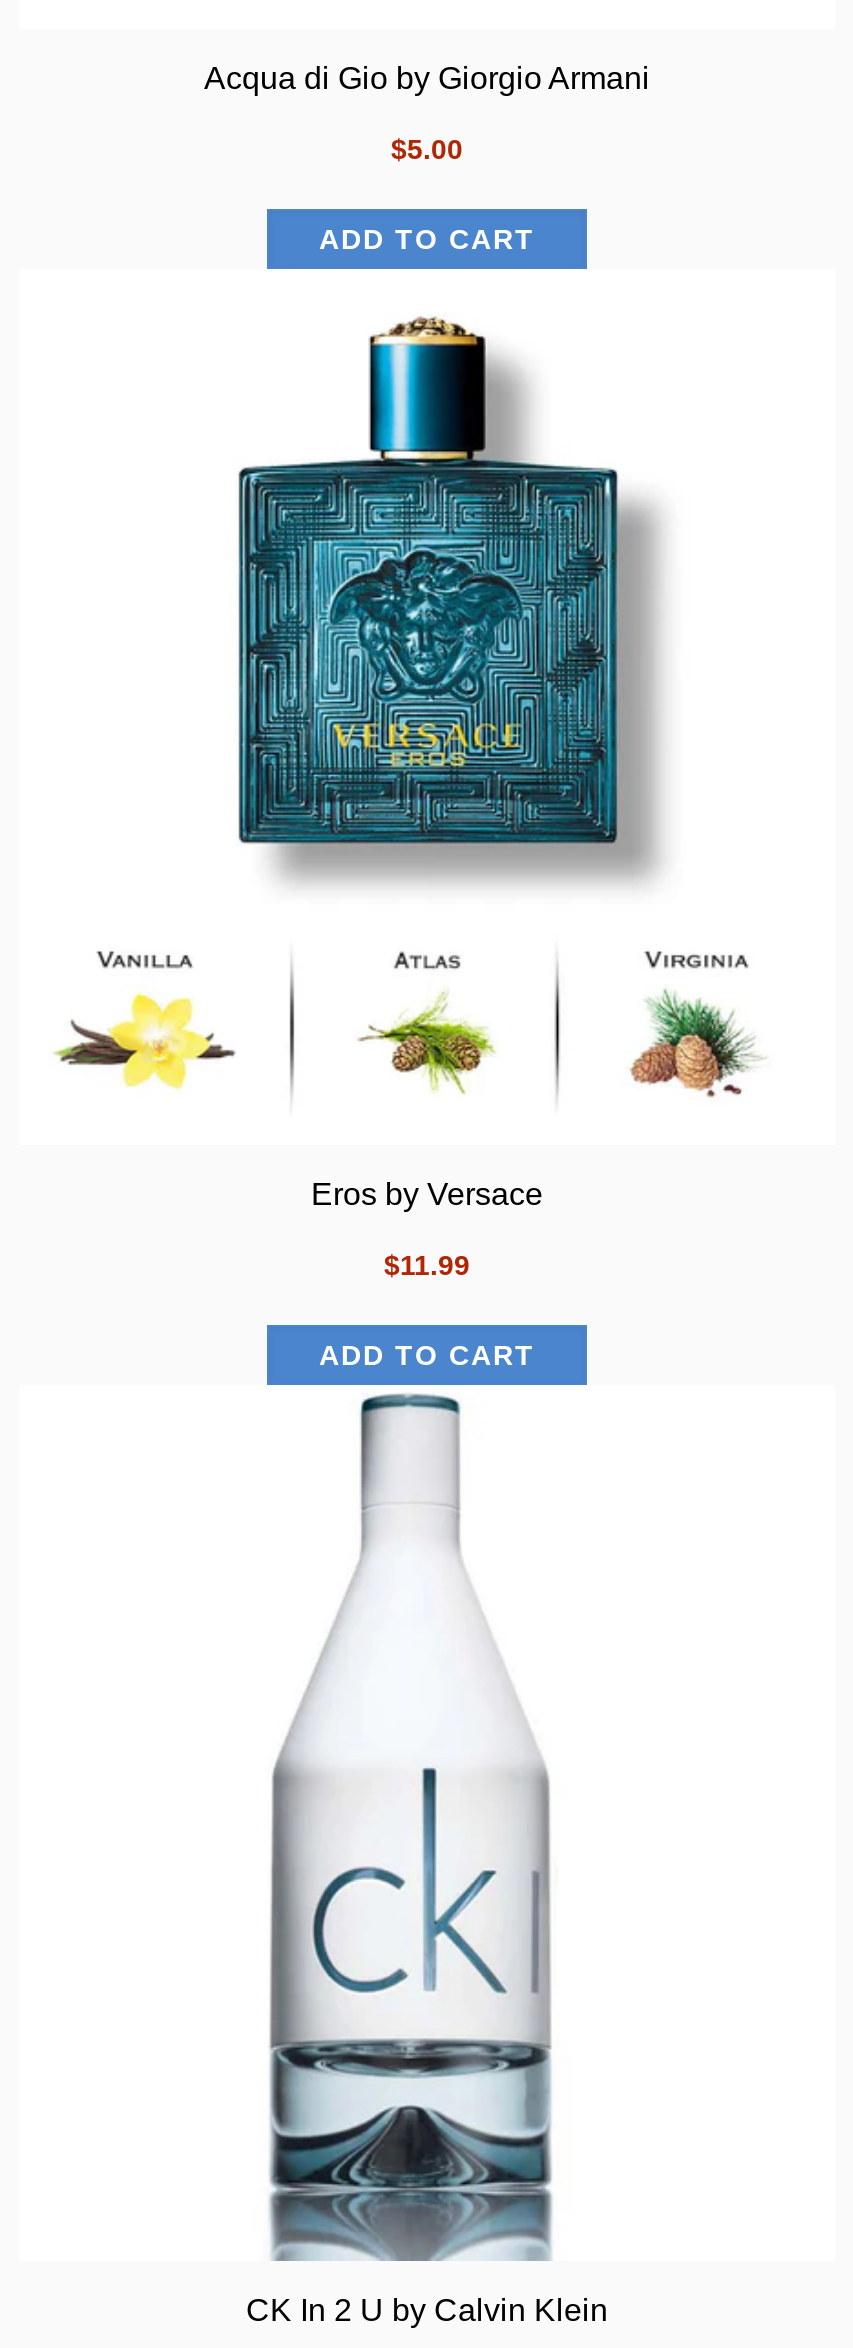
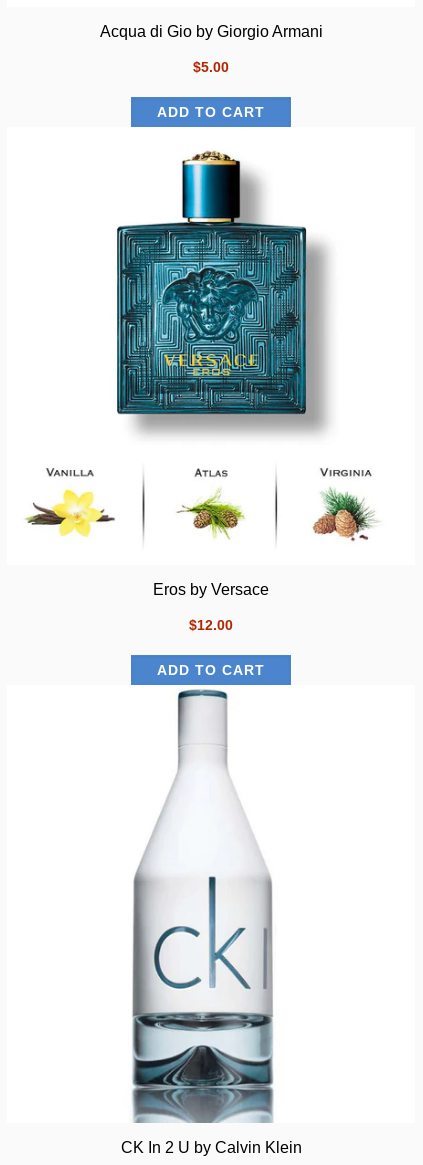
[384,1249,470,1281] $11.99 -> [189,617,233,633] $12.00

